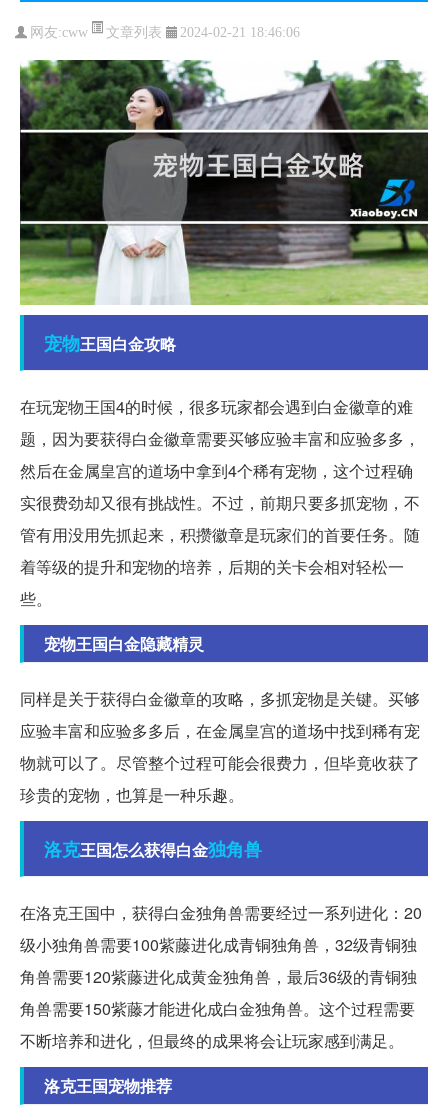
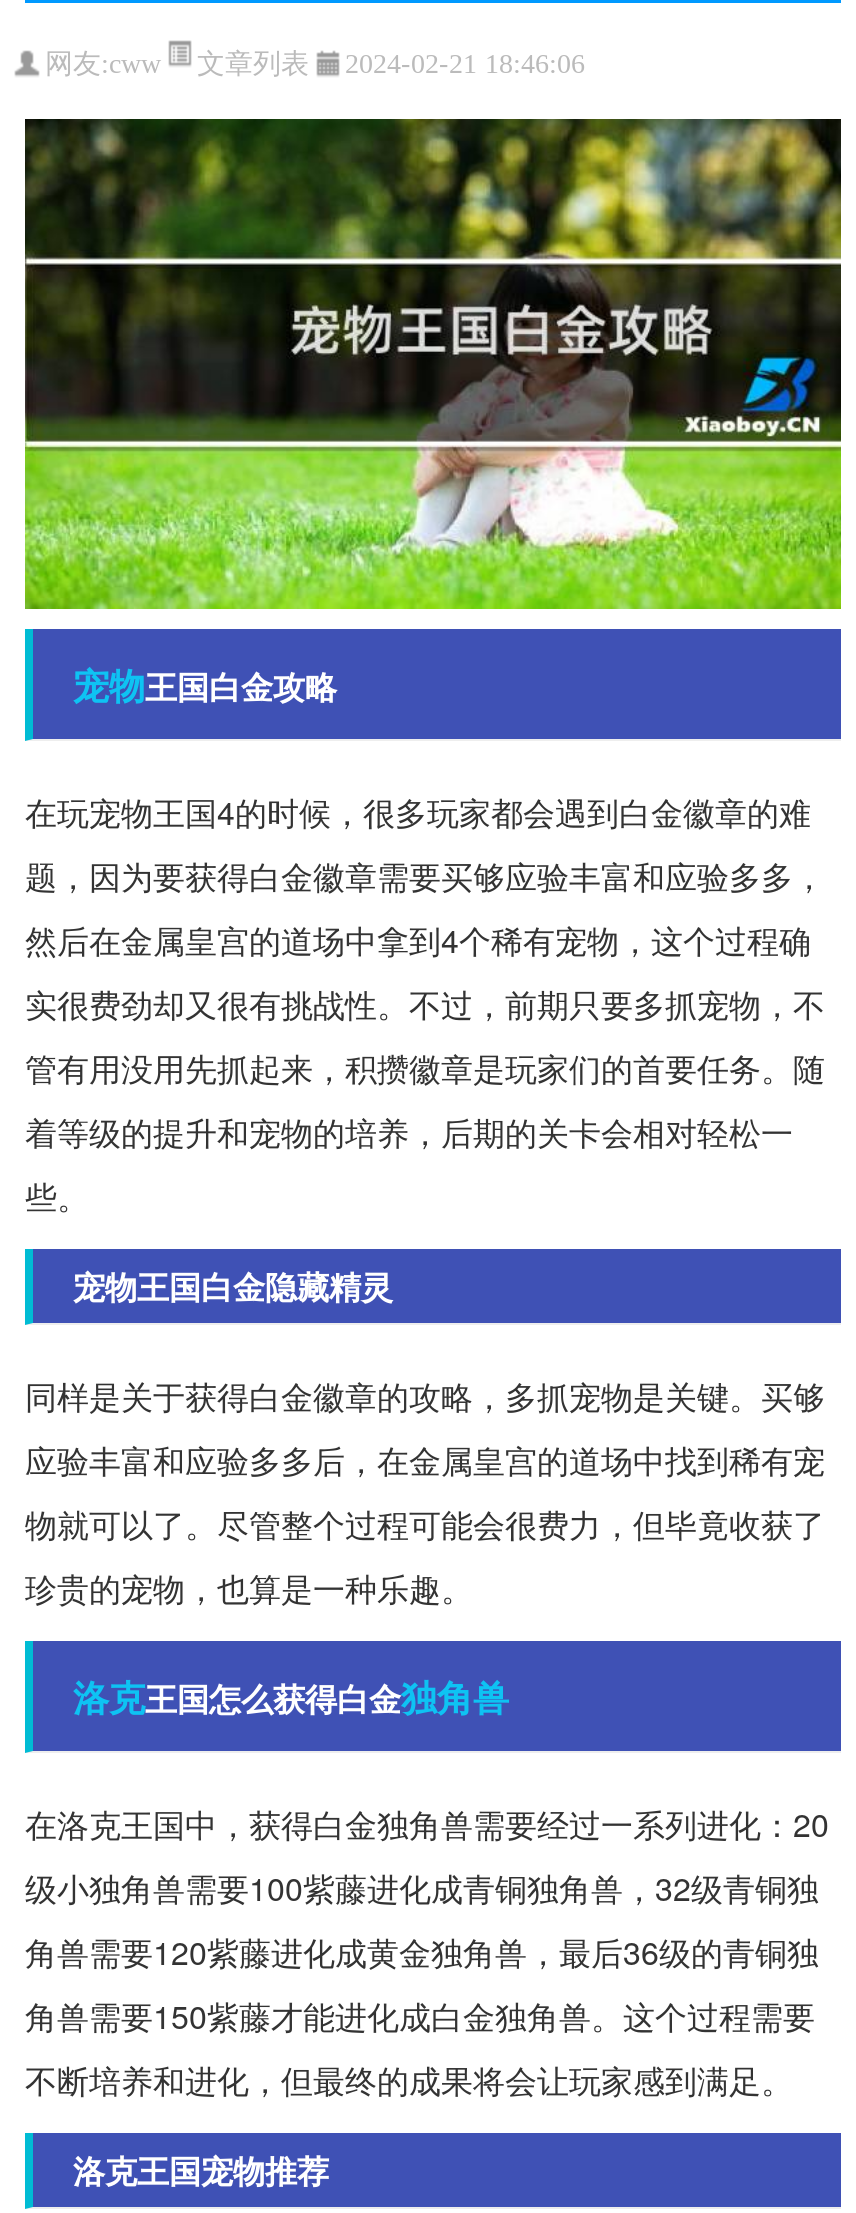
[19,59,429,305] [image] -> [23,117,843,611] [image]

